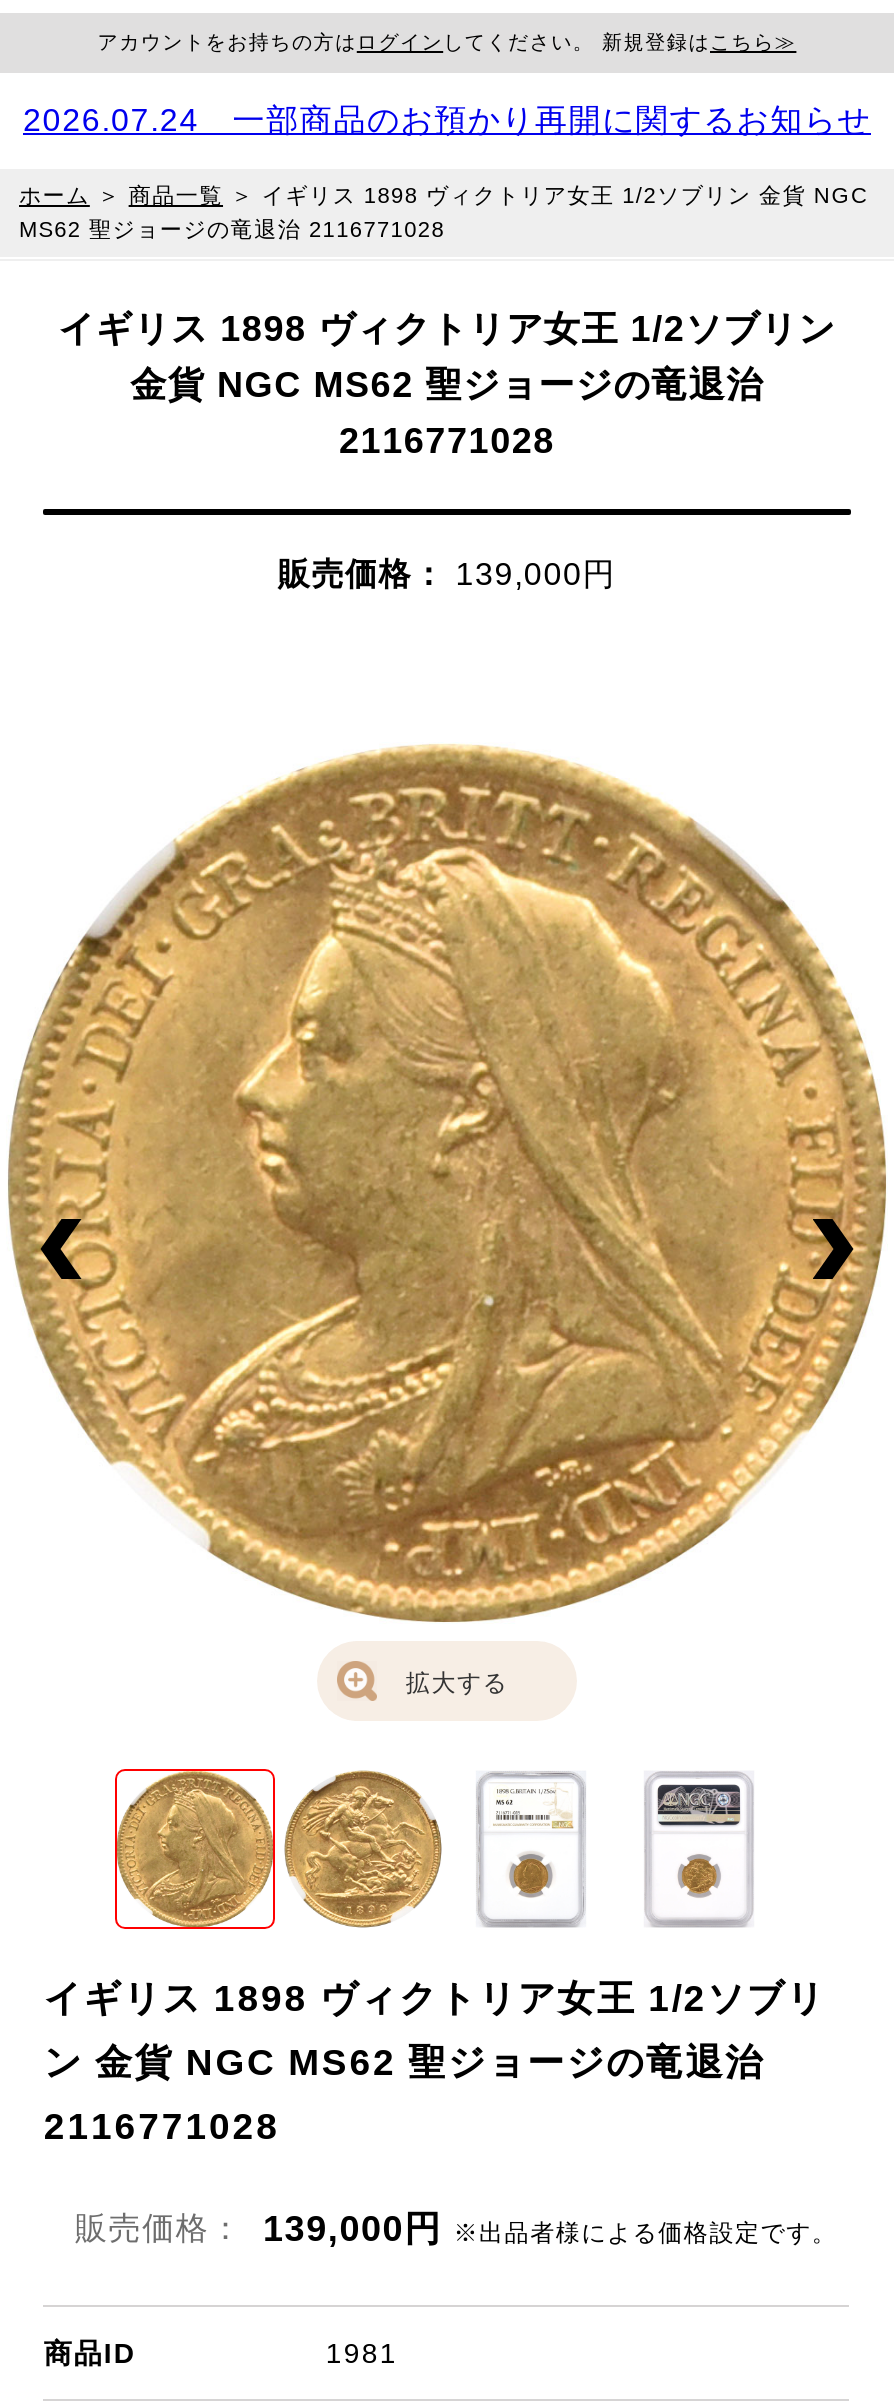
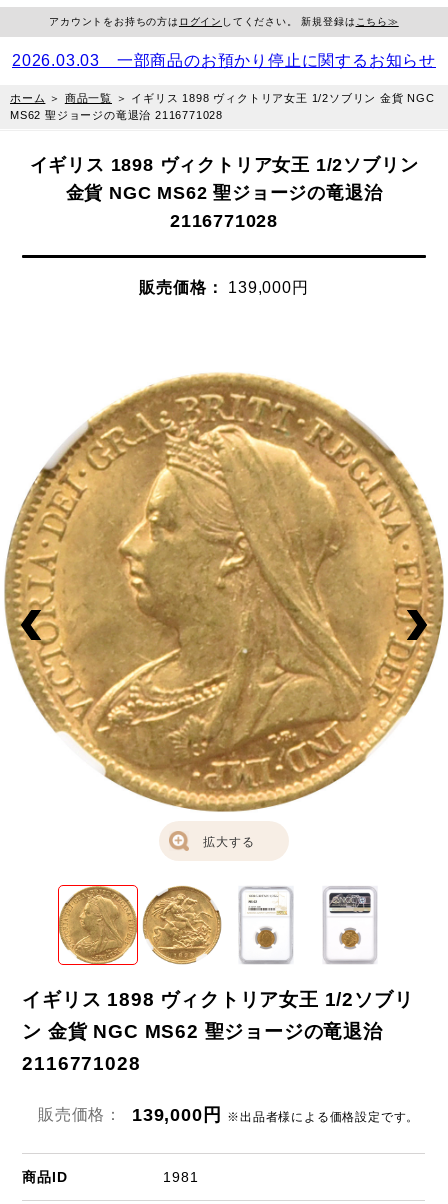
[23,104,871,138] 2026.07.24 一部商品のお預かり再開に関するお知らせ -> [12,52,436,69] 2026.03.03 一部商品のお預かり停止に関するお知らせ

